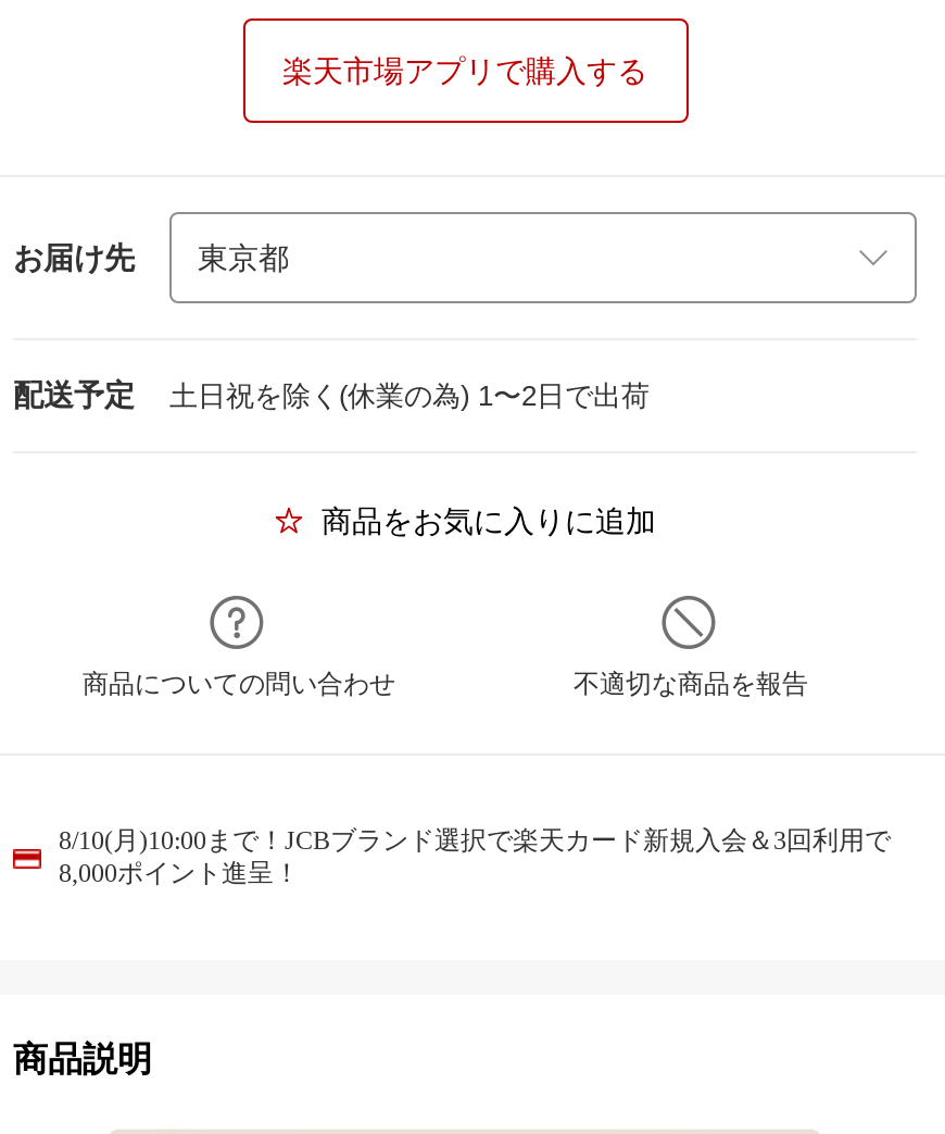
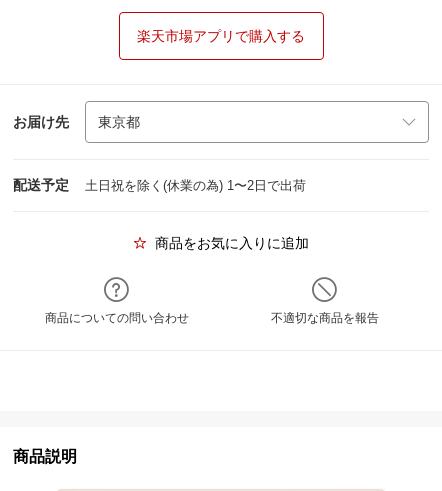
[59,825,891,888] 8/10(月)10:00まで！JCBブランド選択で楽天カード新規入会＆3回利用で | 8,000ポイント進呈！ -> none

